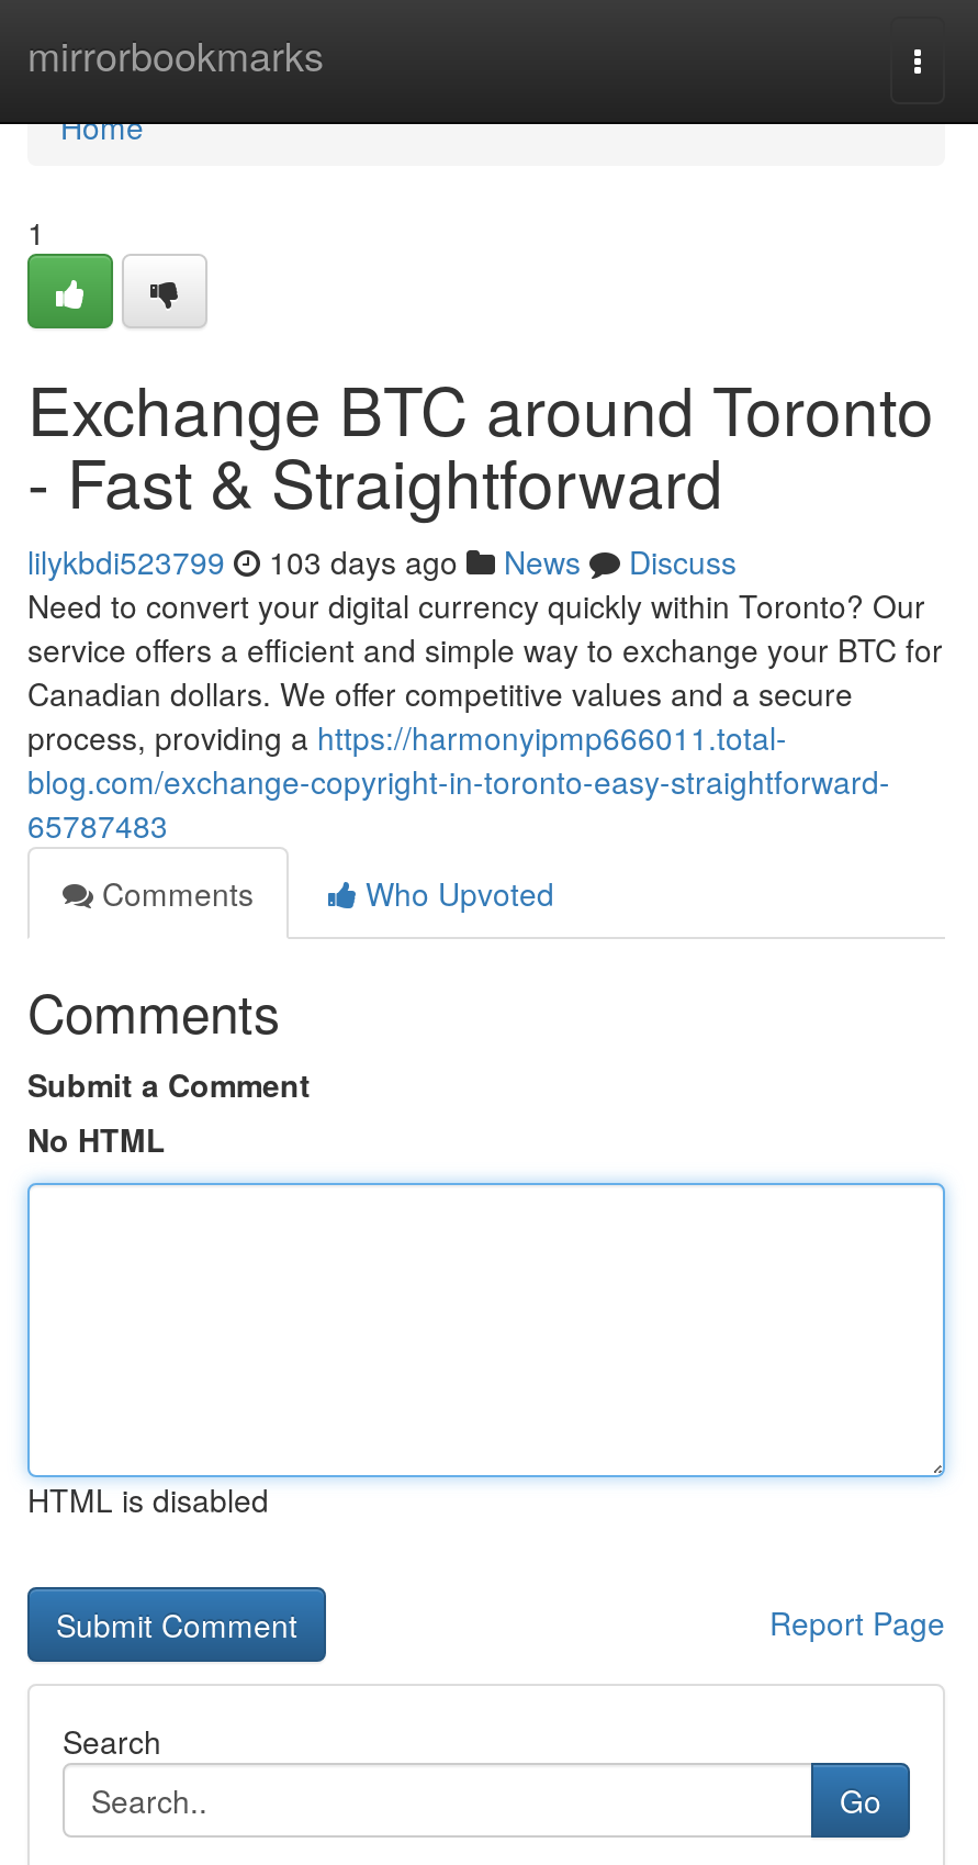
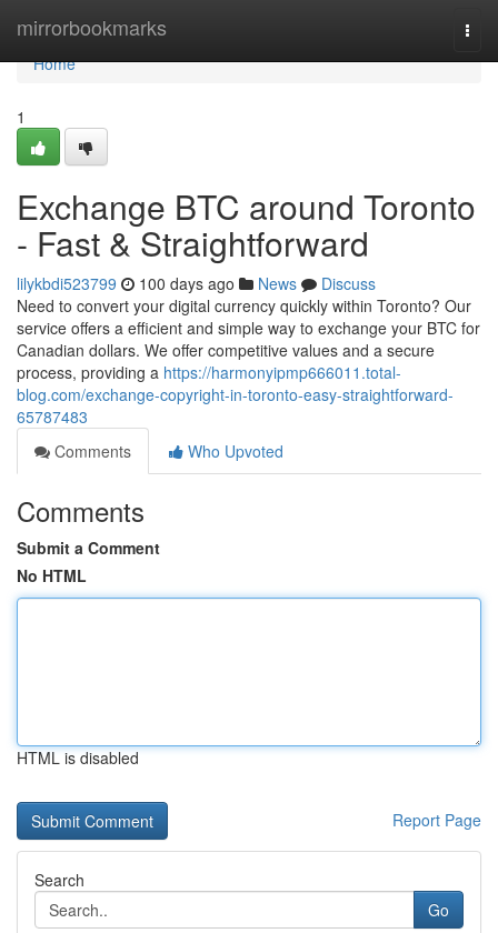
[27,539,737,583] lilykbdi523799 103 days ago News Discuss -> [17,272,376,294] lilykbdi523799 100 days ago News Discuss

